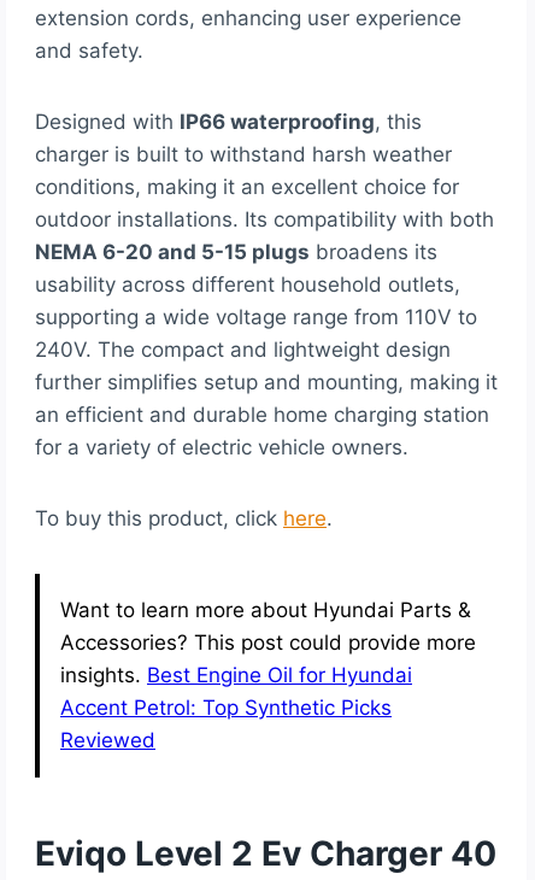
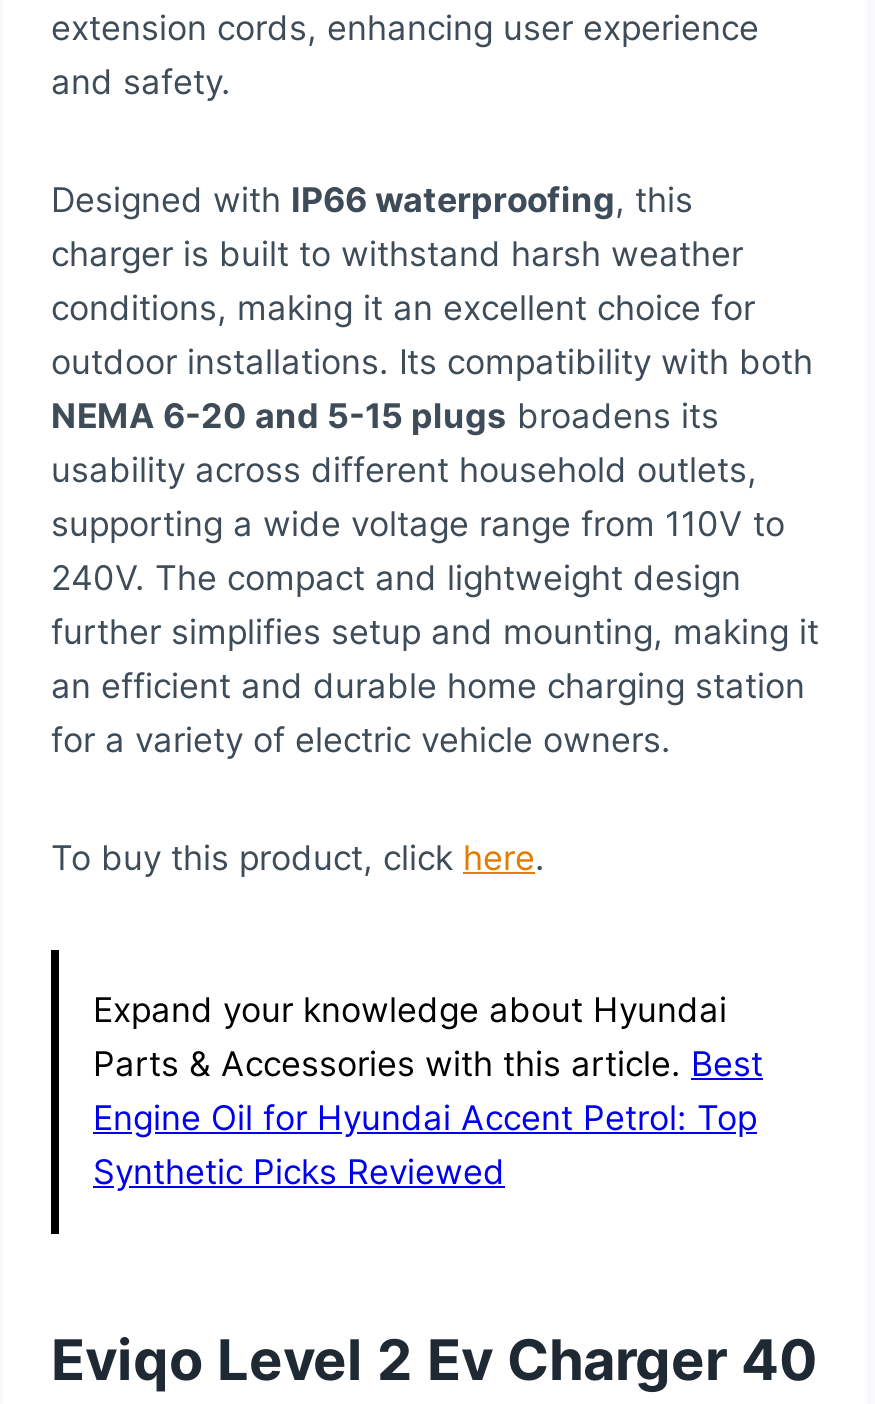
[60,598,476,753] Want to learn more about Hyundai Parts & | Accessories? This post could provide more | insights. Best Engine Oil for Hyundai | Accent Petrol: Top Synthetic Picks | Reviewed -> [93,991,763,1193] Expand your knowledge about Hyundai | Parts & Accessories with this article. Best | Engine Oil for Hyundai Accent Petrol: Top | Synthetic Picks Reviewed

